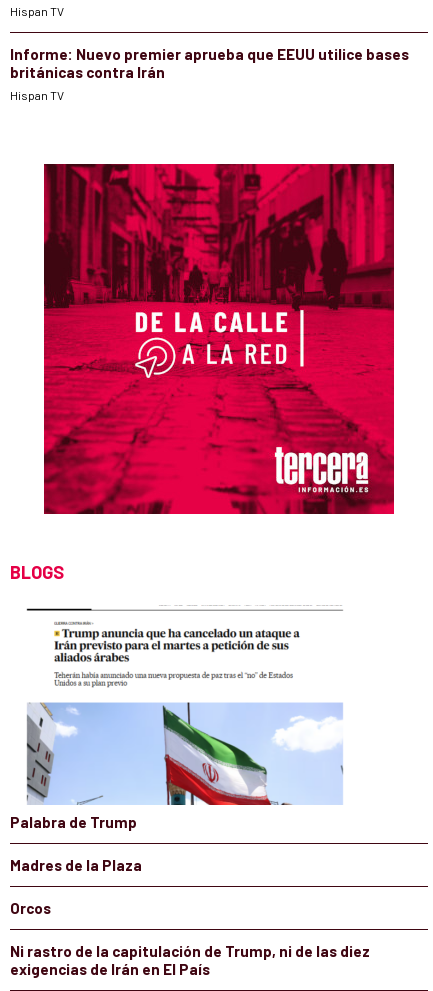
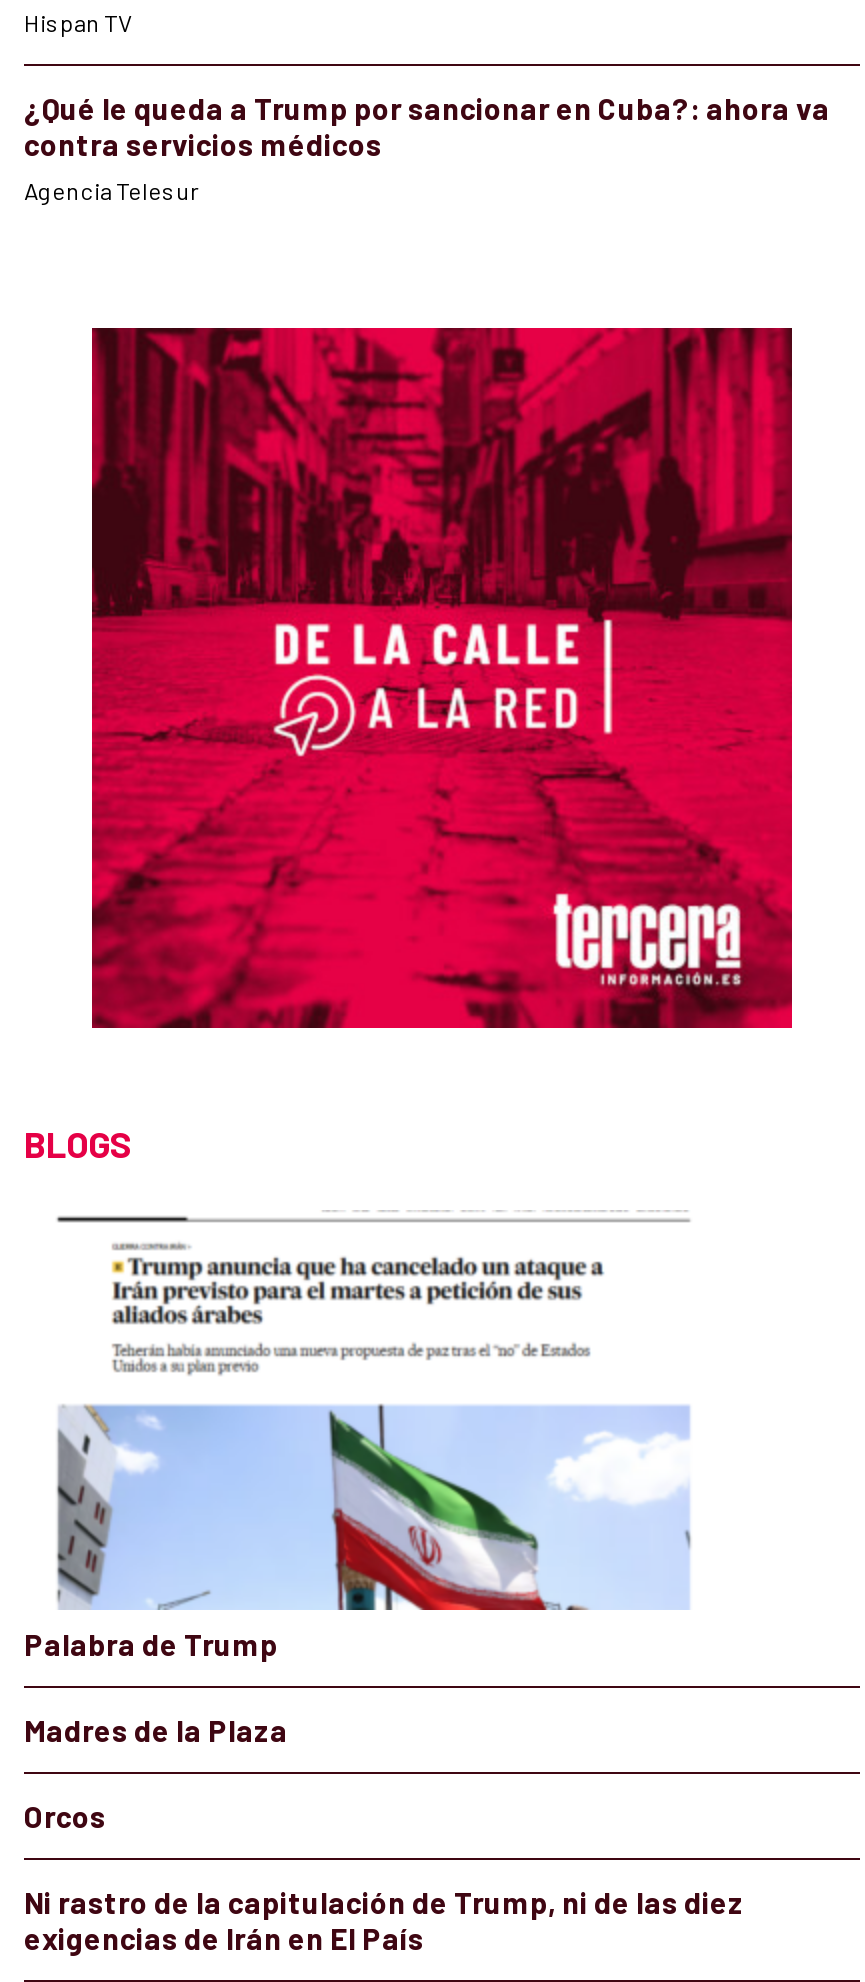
[10,45,409,102] Informe: Nuevo premier aprueba que EEUU utilice bases | británicas contra Irán | Hispan TV -> [24,91,830,205] ¿Qué le queda a Trump por sancionar en Cuba?: ahora va | contra servicios médicos | Agencia Telesur

